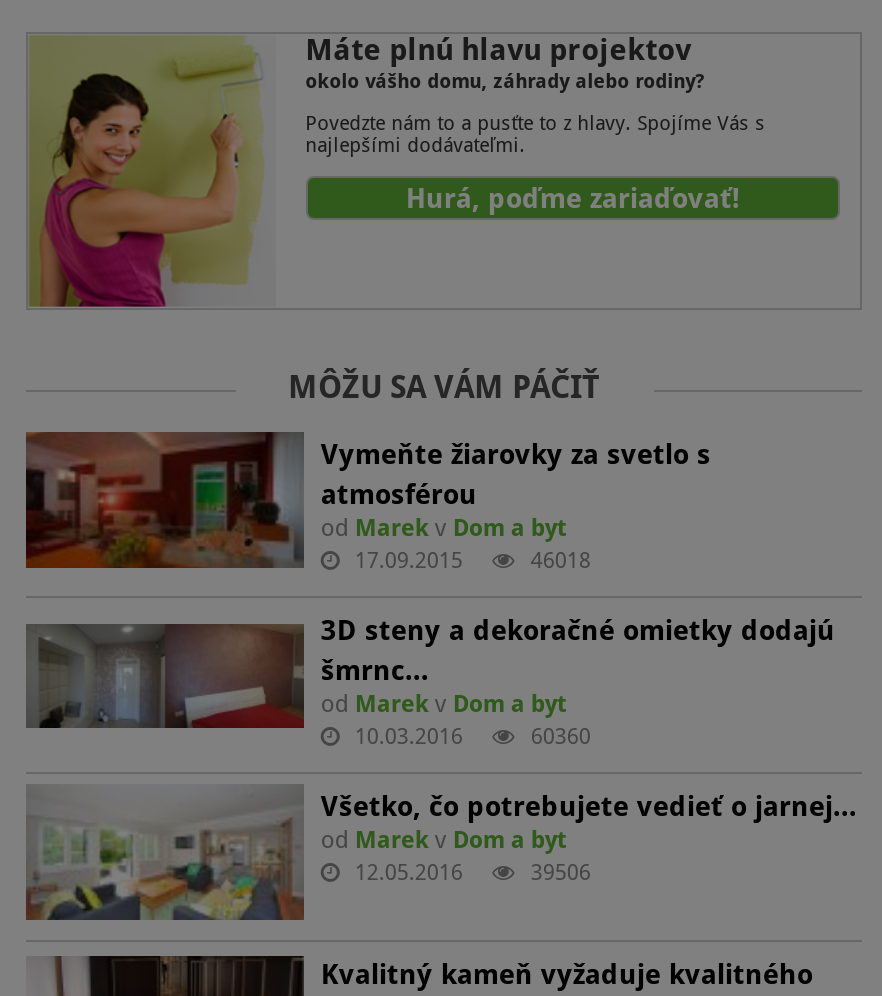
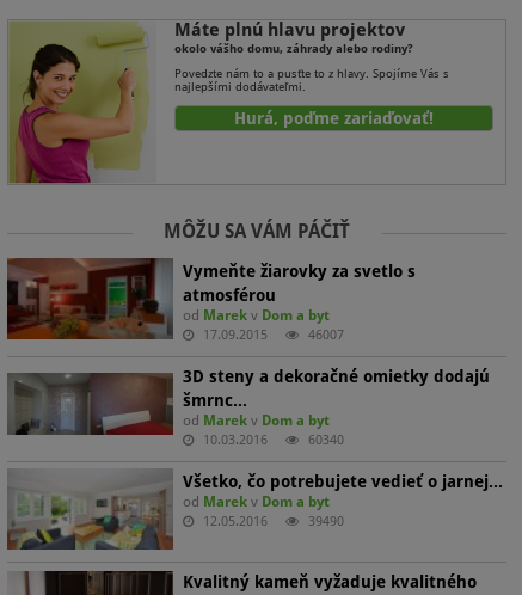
[531,548,591,574] 46018 -> [309,327,344,343] 46007
[531,724,591,750] 60360 -> [309,432,344,448] 60340
[531,860,591,886] 39506 -> [309,514,344,529] 39490

